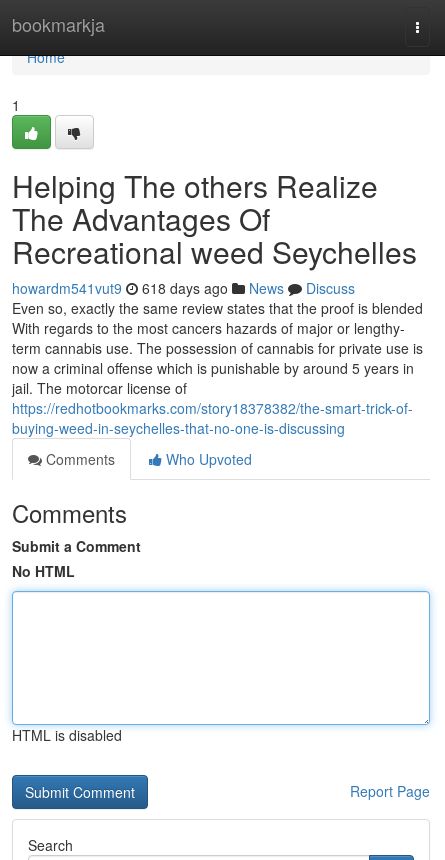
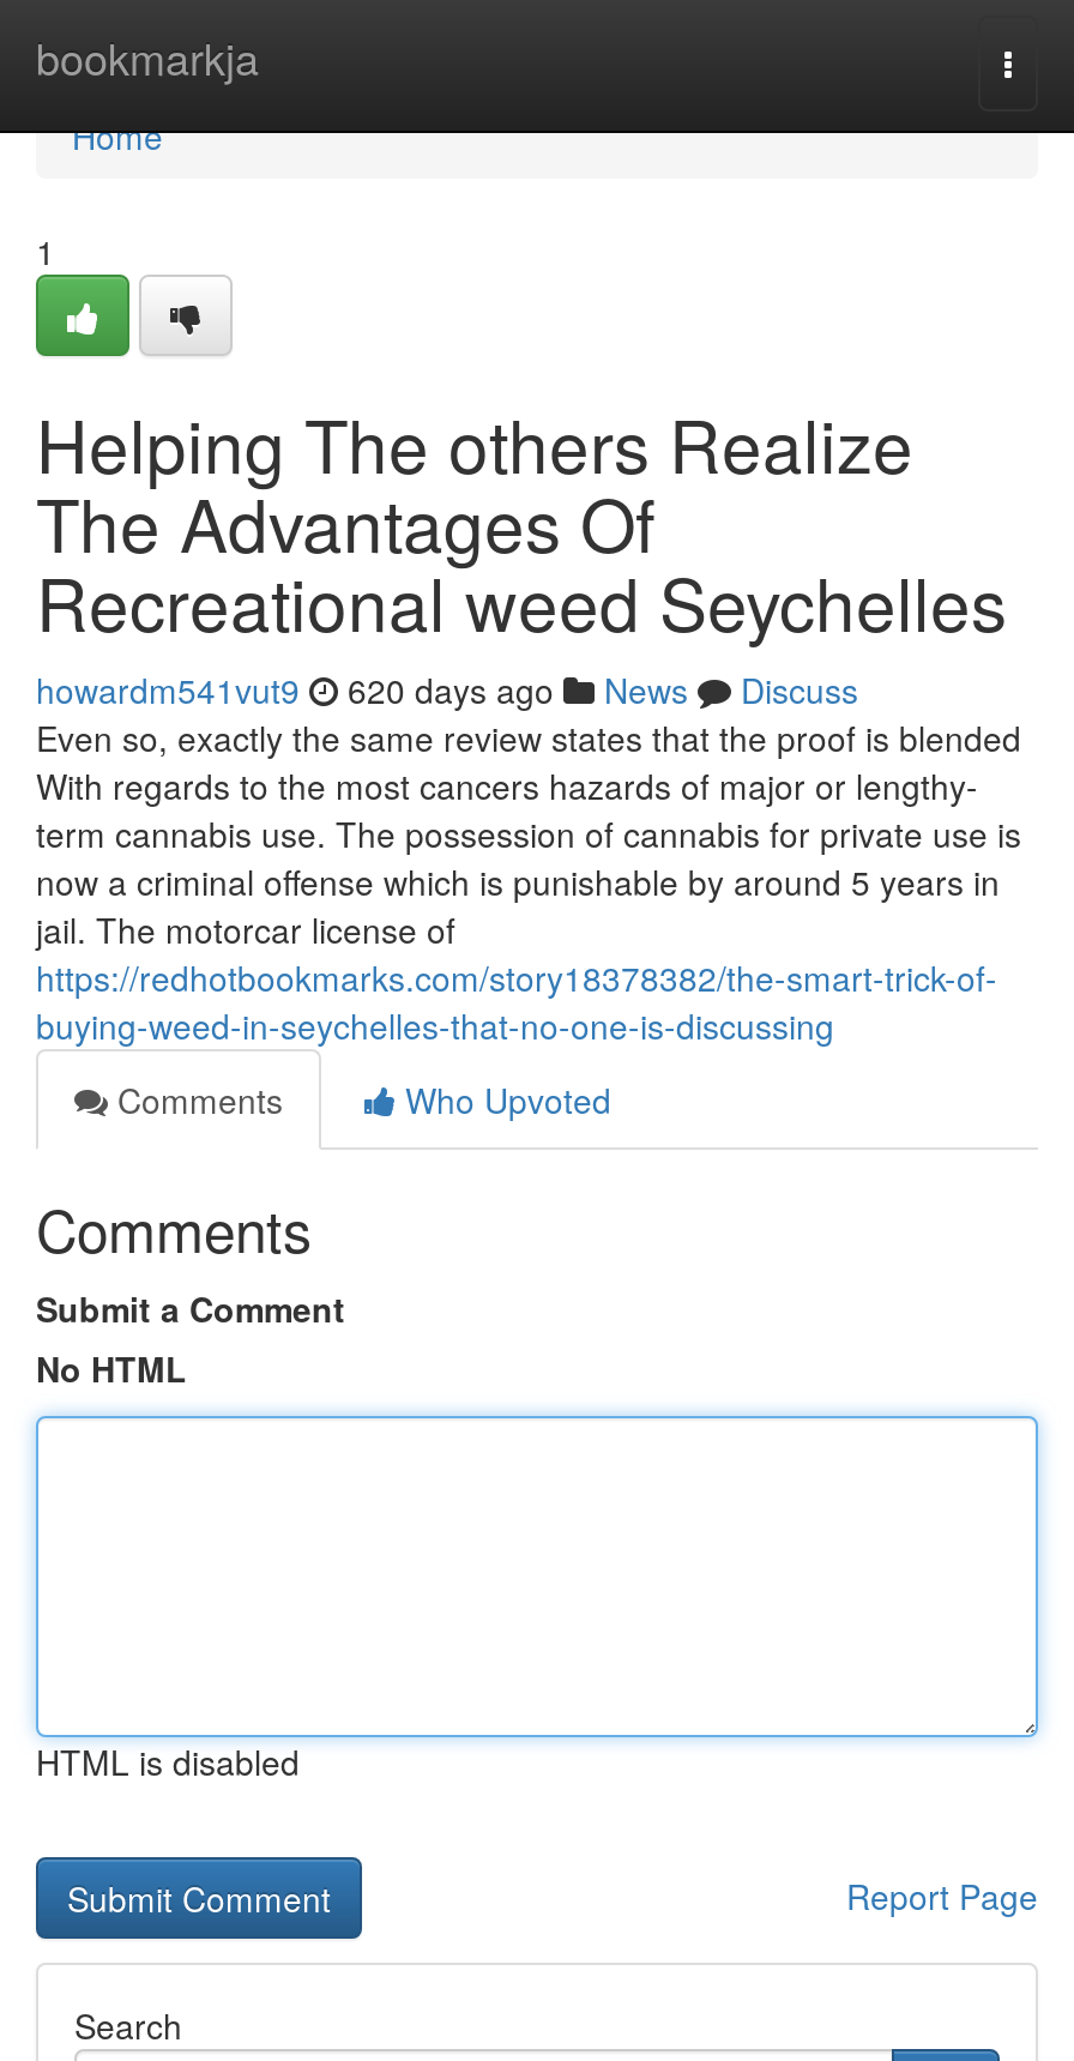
[12,278,355,298] howardm541vut9 618 days ago News Discuss -> [36,665,858,713] howardm541vut9 620 days ago News Discuss

